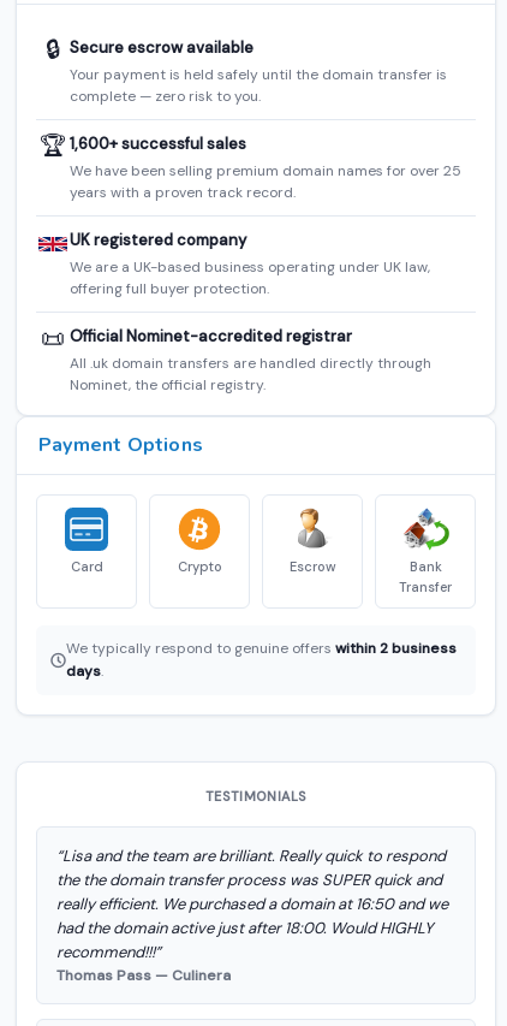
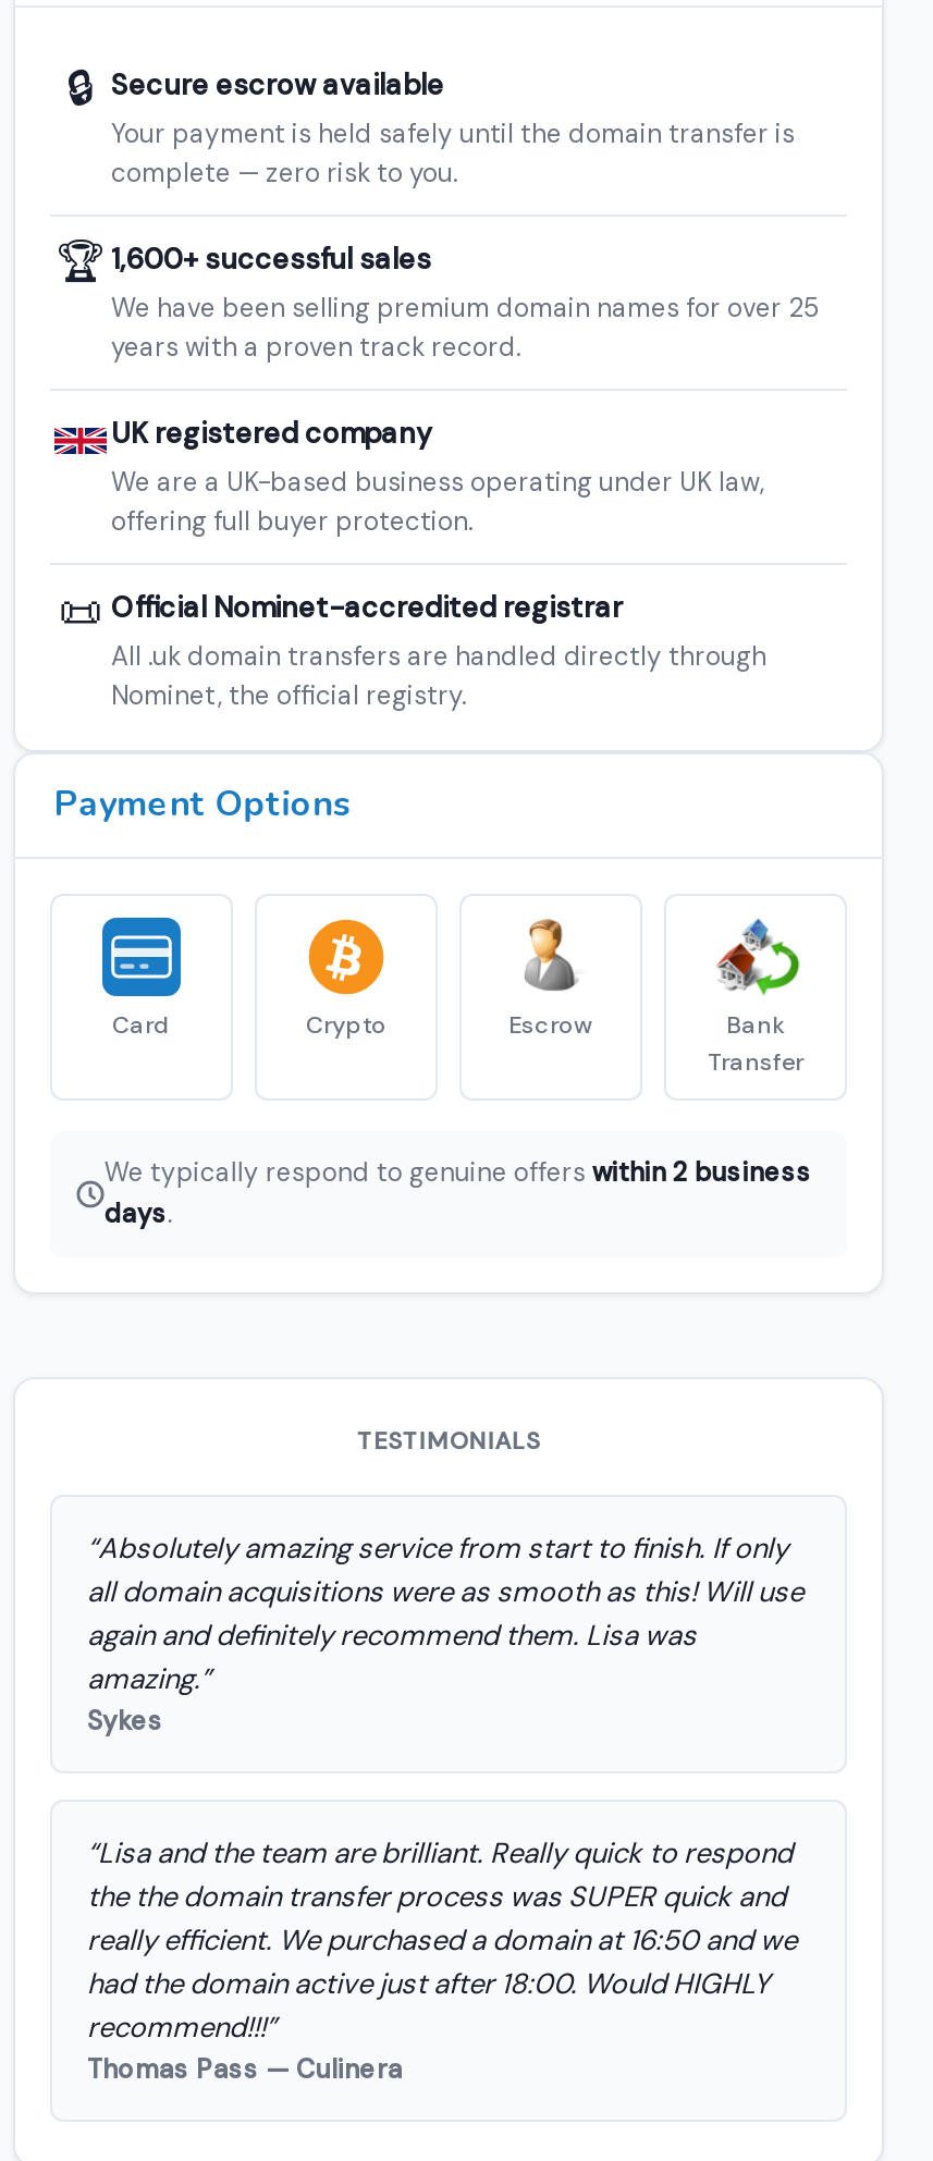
none -> [87,1530,803,1739] “Absolutely amazing service from start to finish. If only | all domain acquisitions were as smooth as this! Will use | again and definitely recommend them. Lisa was | amazing.” | Sykes

